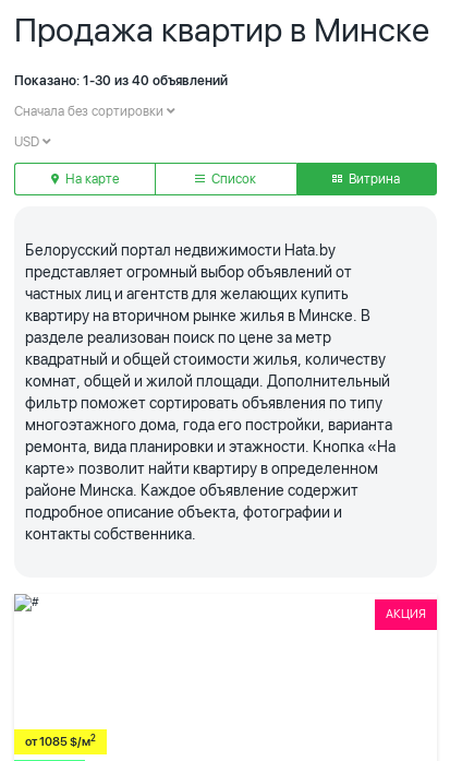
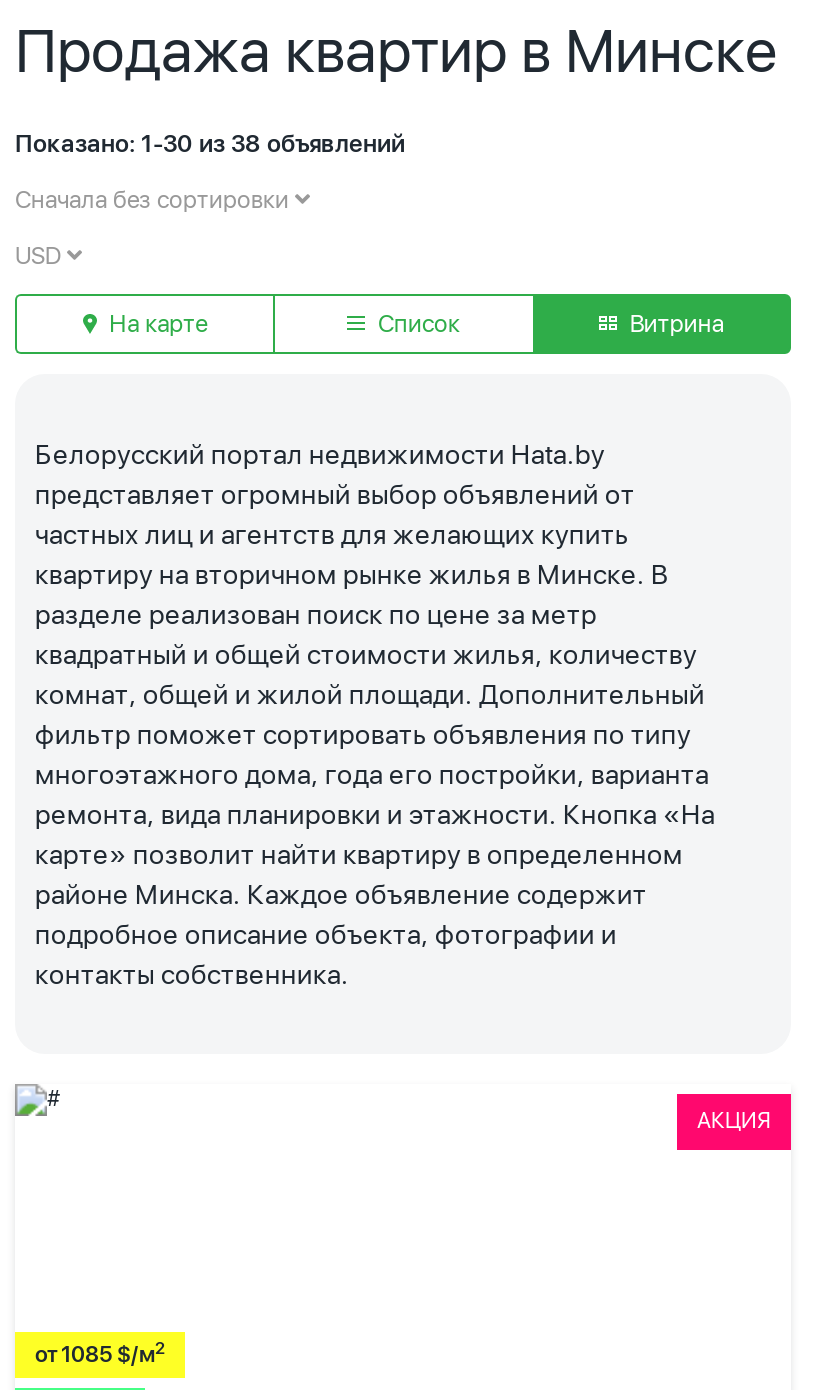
[14,73,228,88] Показано: 1-30 из 40 объявлений -> [15,130,405,158] Показано: 1-30 из 38 объявлений

